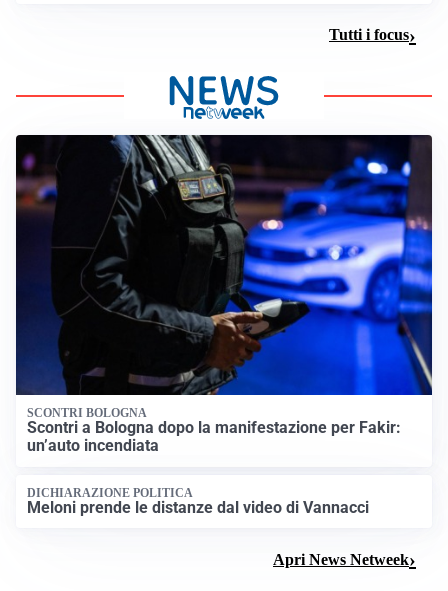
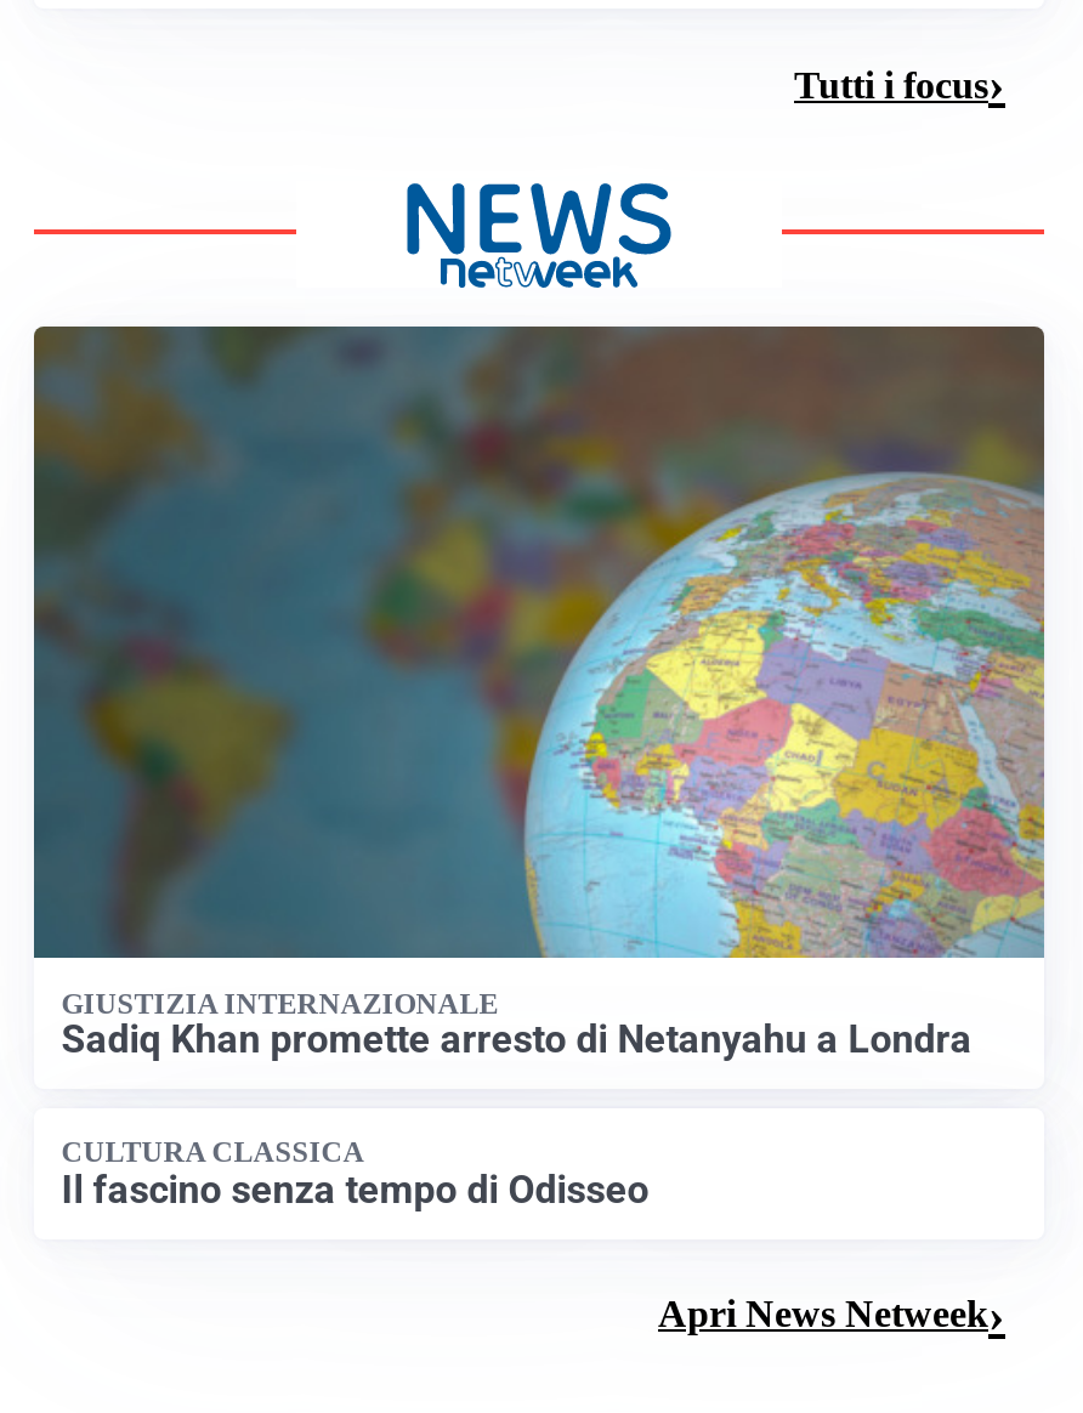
[16,134,433,455] [image] | SCONTRI BOLOGNA | Scontri a Bologna dopo la manifestazione per Fakir: | un’auto incendiata -> [32,325,1047,1062] [image] | GIUSTIZIA INTERNAZIONALE | Sadiq Khan promette arresto di Netanyahu a Londra
[27,486,369,517] DICHIARAZIONE POLITICA | Meloni prende le distanze dal video di Vannacci -> [61,1135,649,1212] CULTURA CLASSICA | Il fascino senza tempo di Odisseo

